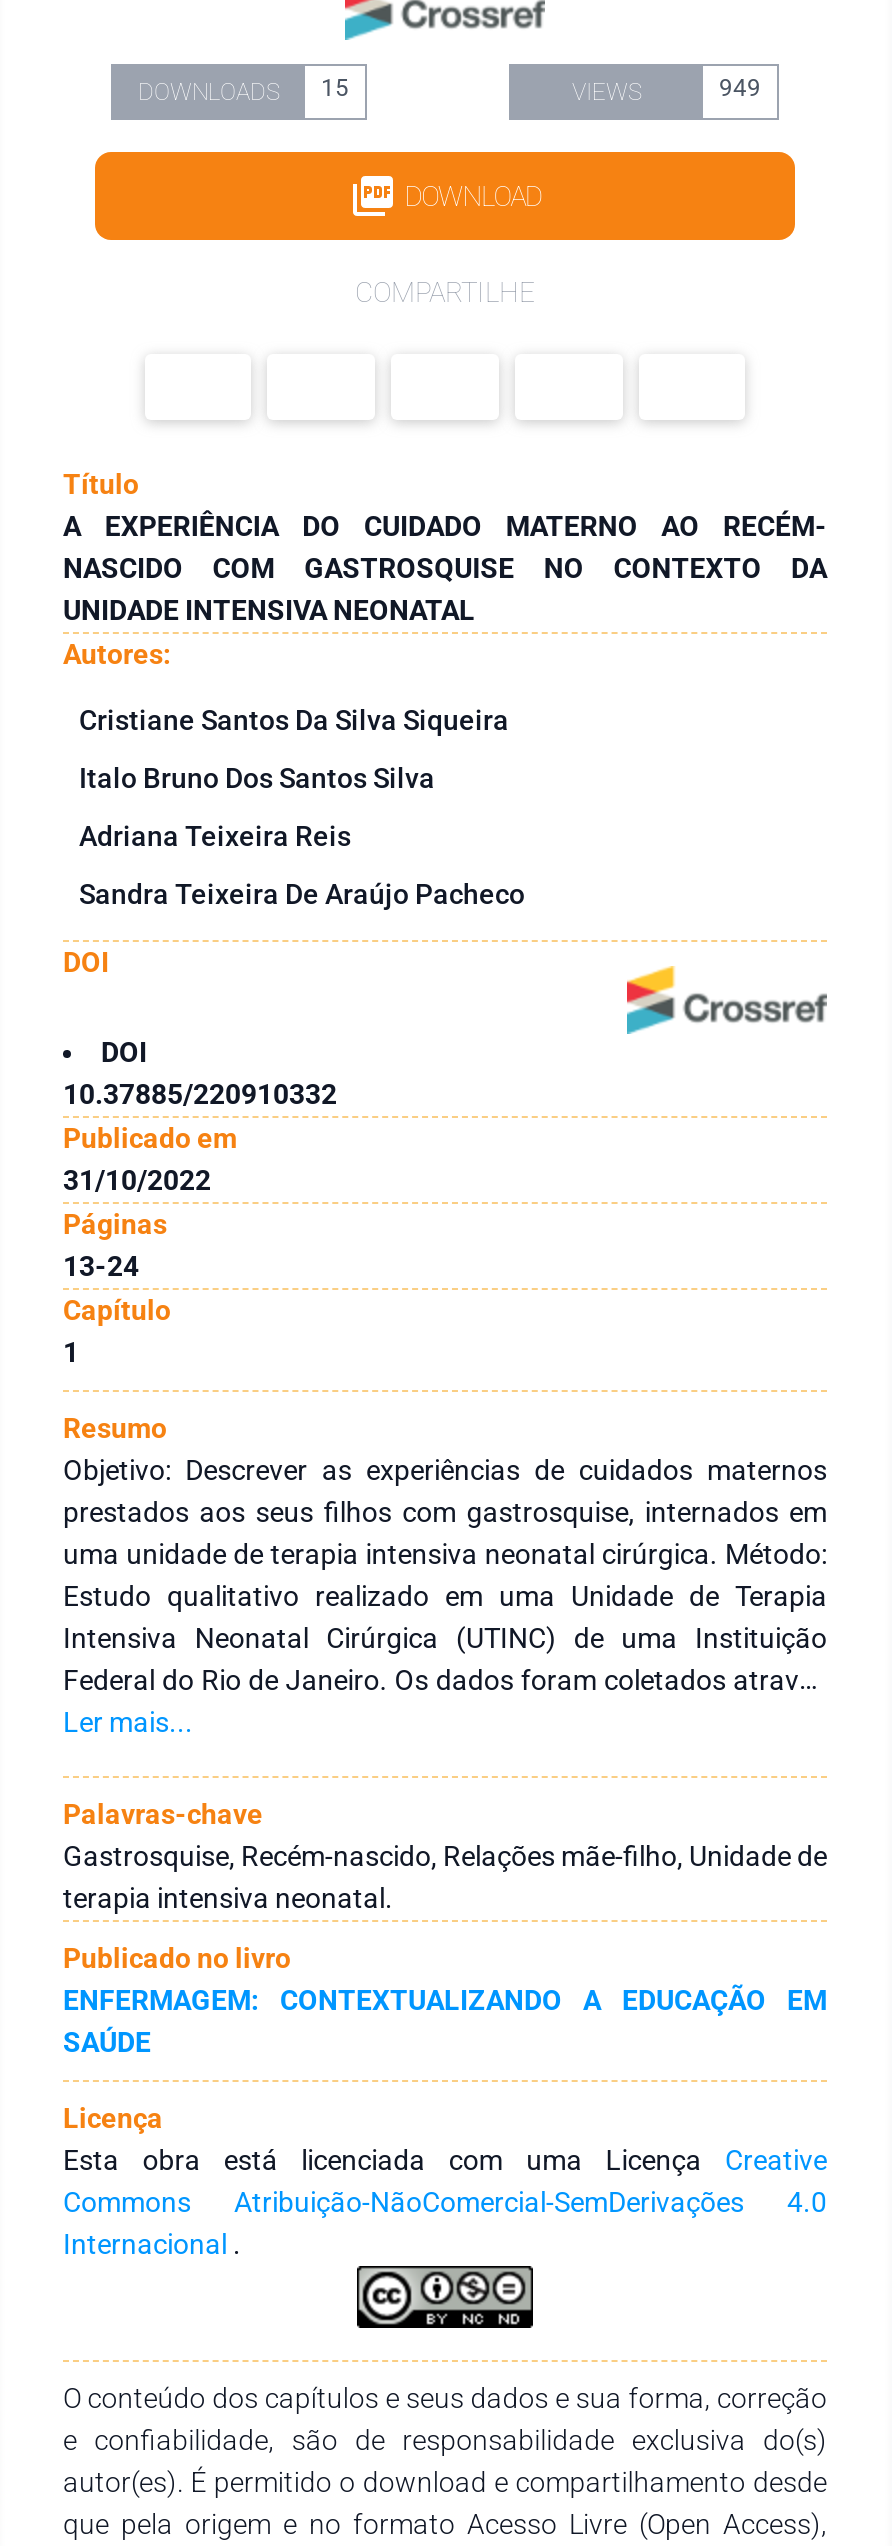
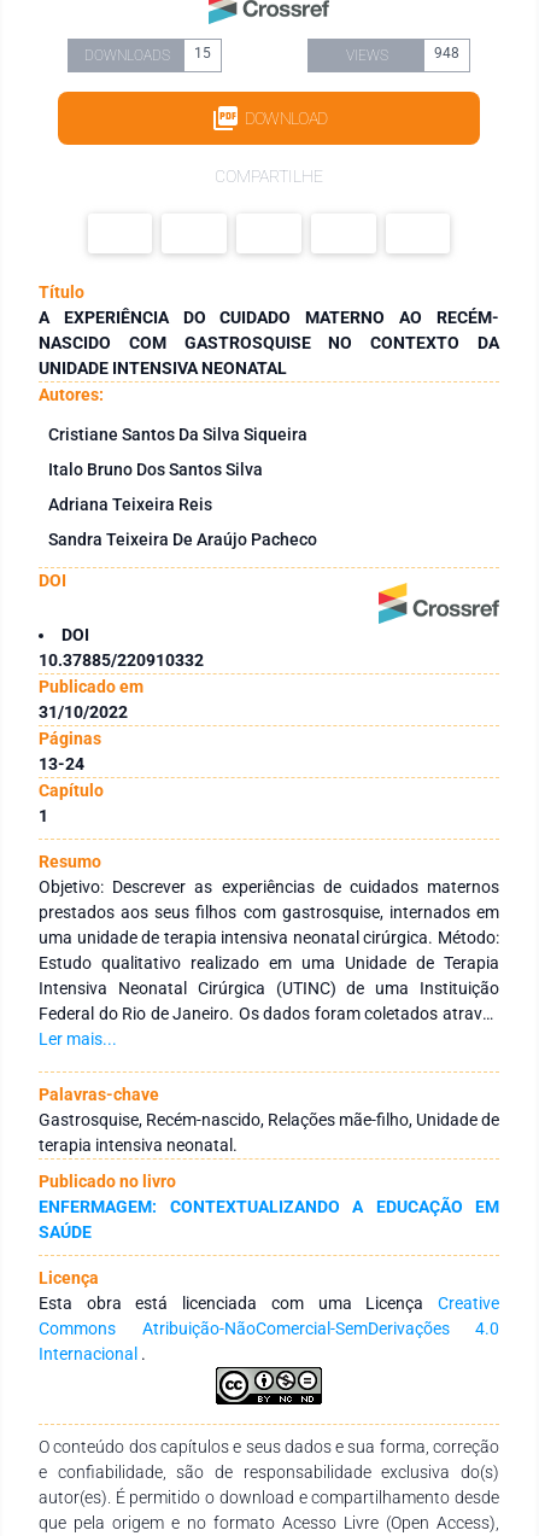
[719,74,761,102] 949 -> [434,45,459,62] 948

